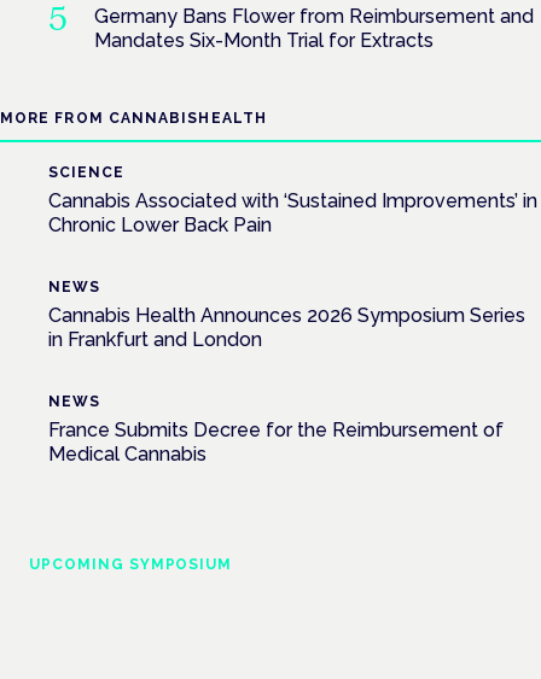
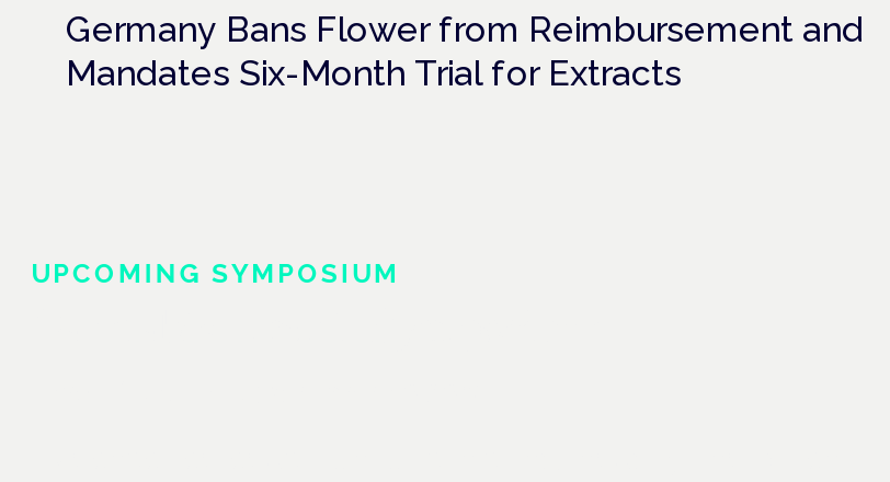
[0,110,537,466] MORE FROM CANNABISHEALTH | SCIENCE | Cannabis Associated with ‘Sustained Improvements’ in | Chronic Lower Back Pain | NEWS | Cannabis Health Announces 2026 Symposium Series | in Frankfurt and London | NEWS | France Submits Decree for the Reimbursement of | Medical Cannabis -> none

